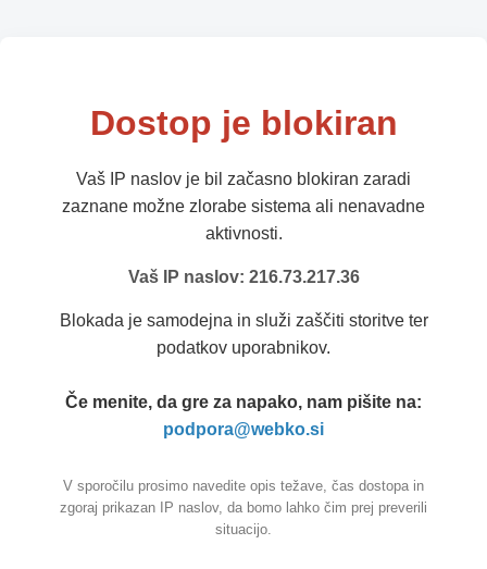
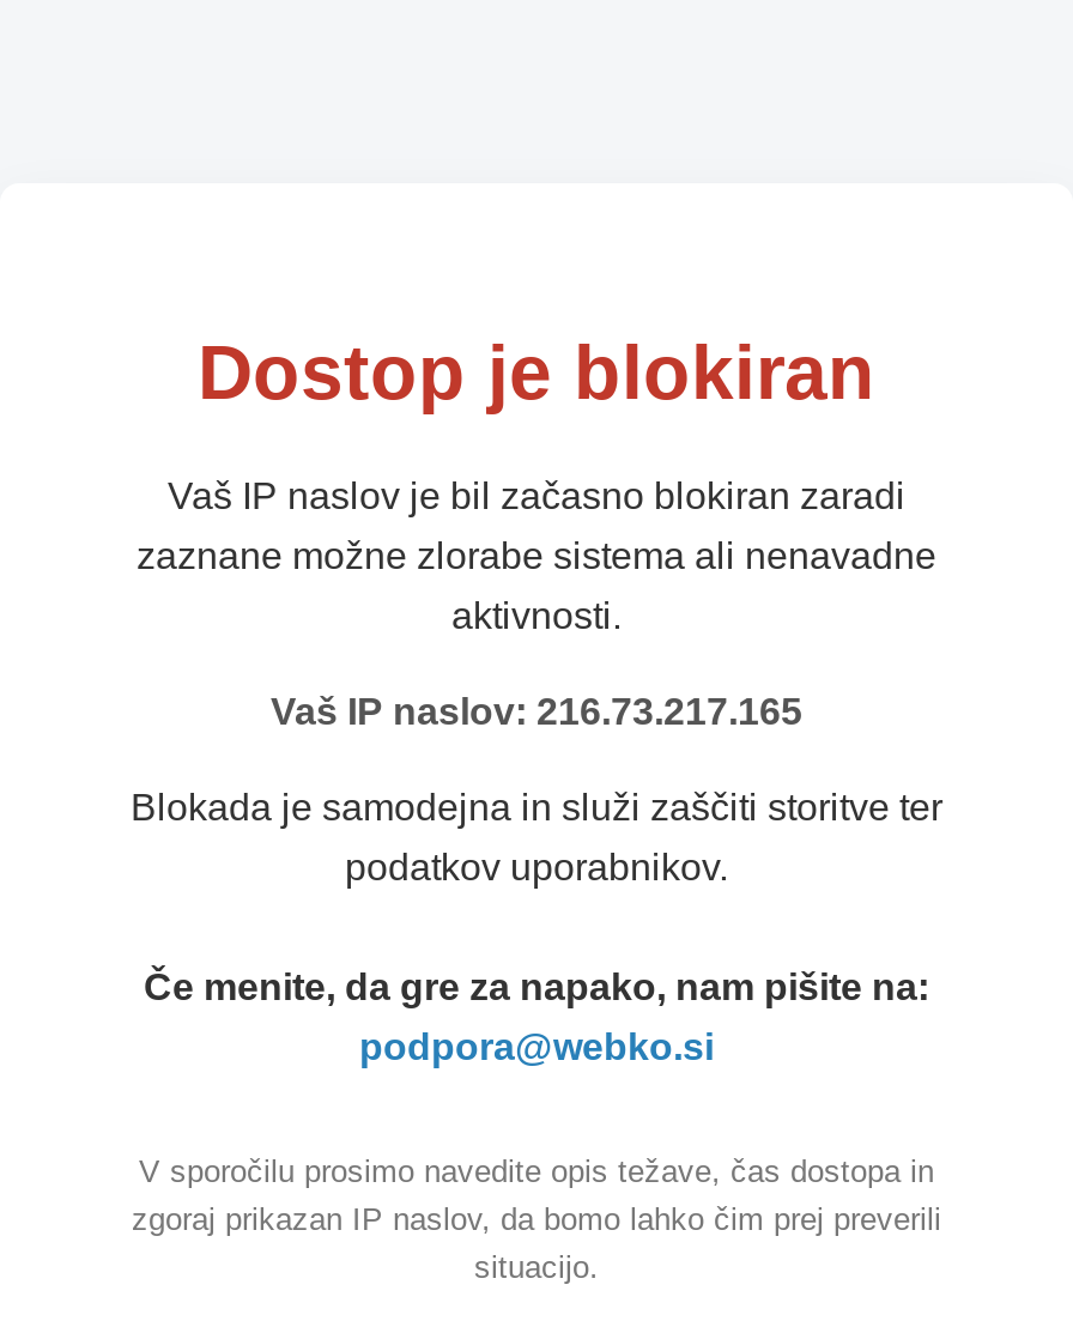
[128,268,359,286] Vaš IP naslov: 216.73.217.36 -> [271,691,802,732] Vaš IP naslov: 216.73.217.165

